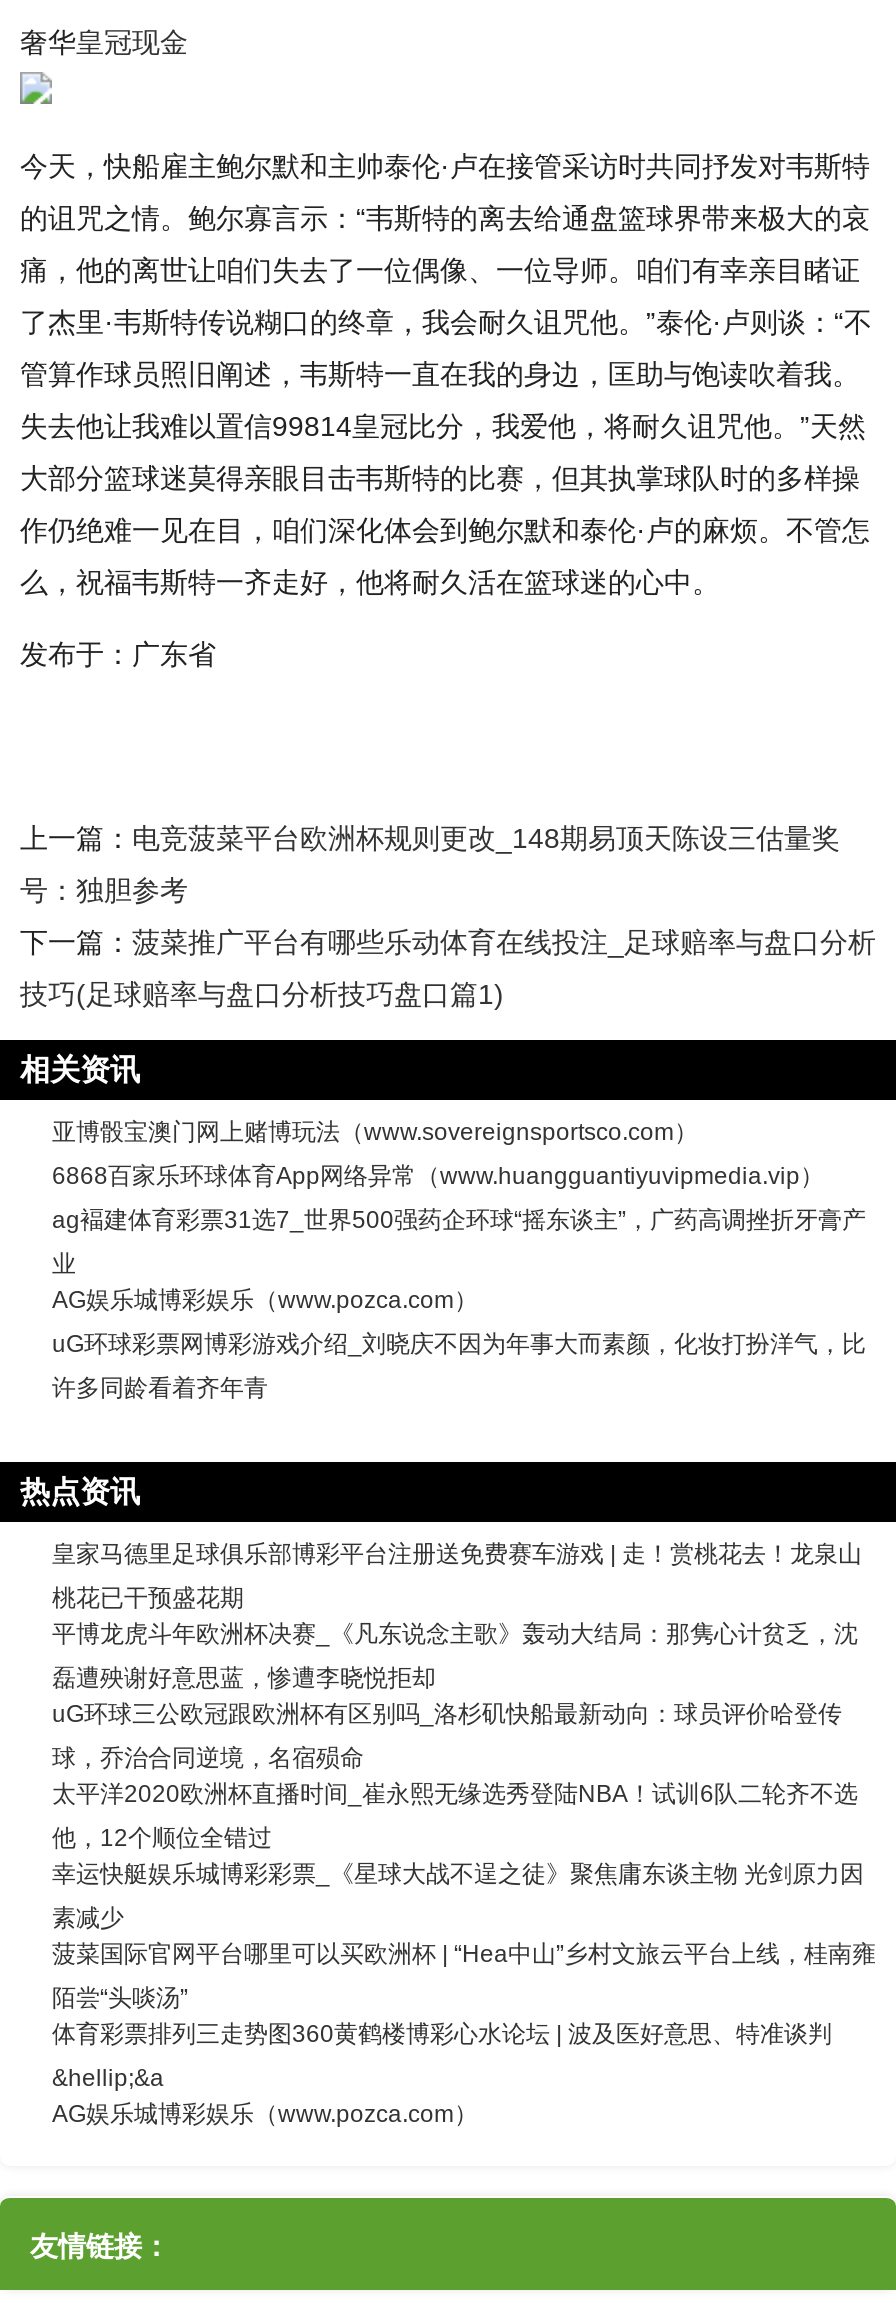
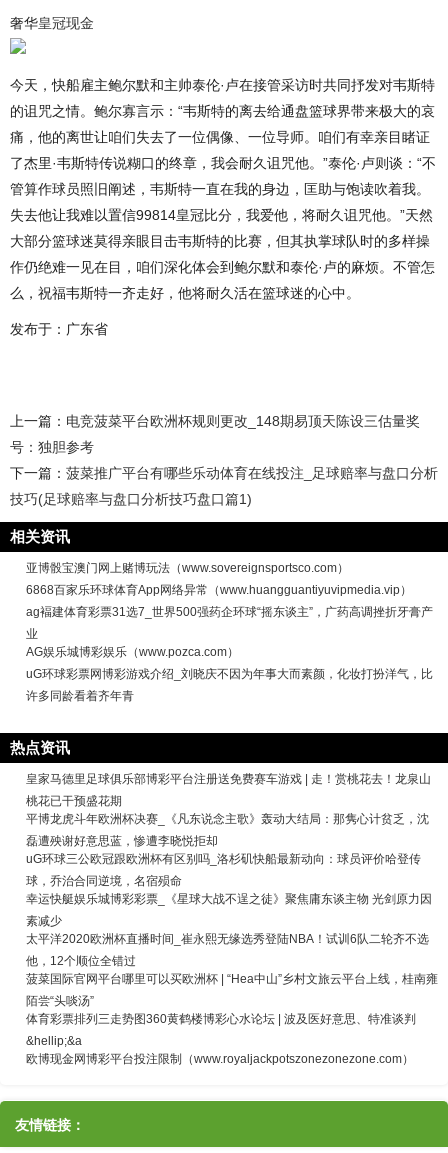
moved [52,1780,858,1852] -> [26,932,429,968]: 太平洋2020欧洲杯直播时间_崔永熙无缘选秀登陆NBA！试训6队二轮齐不选 | 他，12个顺位全错过
moved [52,1860,864,1932] -> [26,892,432,928]: 幸运快艇娱乐城博彩彩票_《星球大战不逞之徒》聚焦庸东谈主物 光剑原力因 | 素减少
[52,2100,478,2128] AG娱乐城博彩娱乐（www.pozca.com） -> [26,1052,414,1066] 欧博现金网博彩平台投注限制（www.royaljackpotszonezonezone.com）

